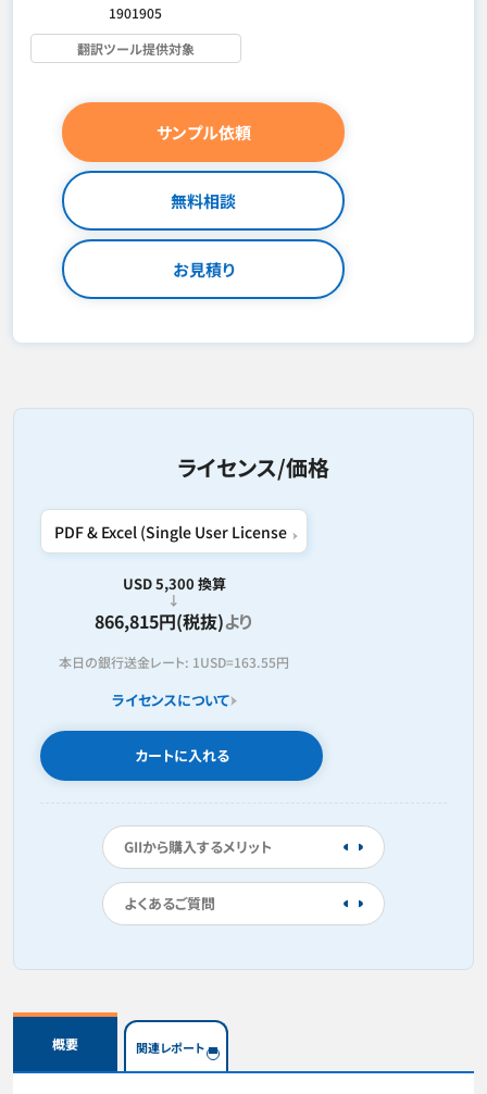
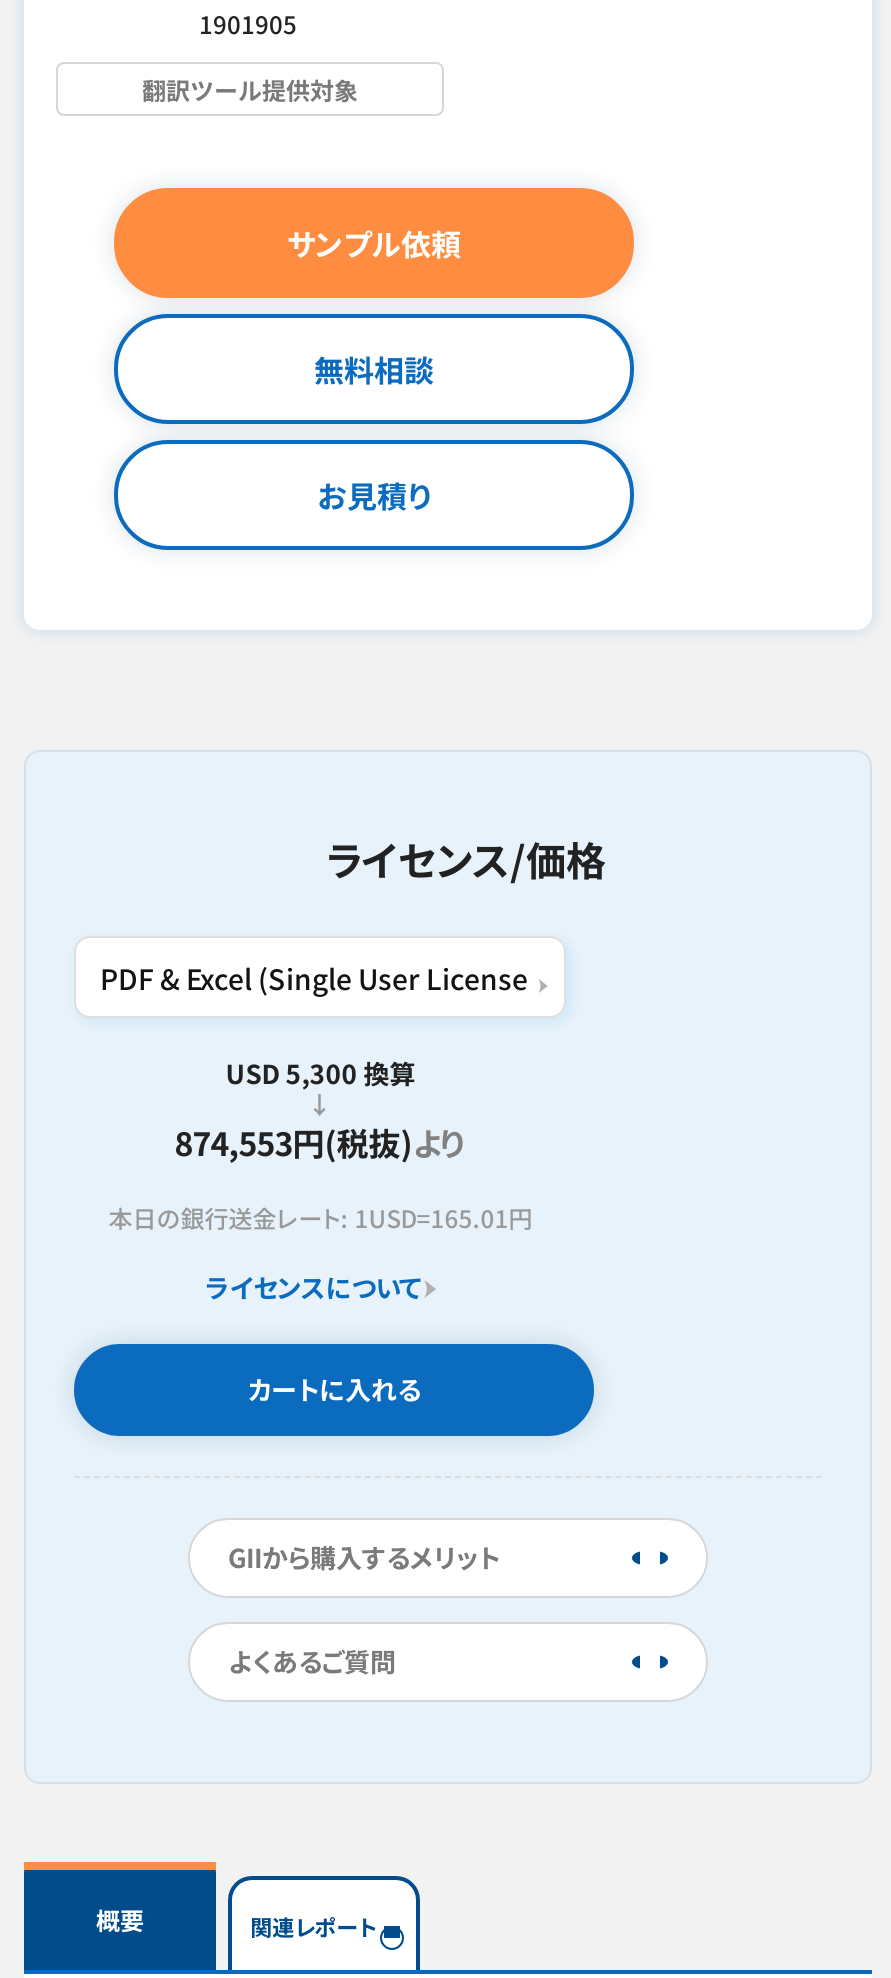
[95,608,254,634] 866,815円(税抜)より -> [174,1118,466,1166] 874,553円(税抜)より
[59,652,289,671] 本日の銀行送金レート: 1USD=163.55円 -> [108,1200,532,1234] 本日の銀行送金レート: 1USD=165.01円

